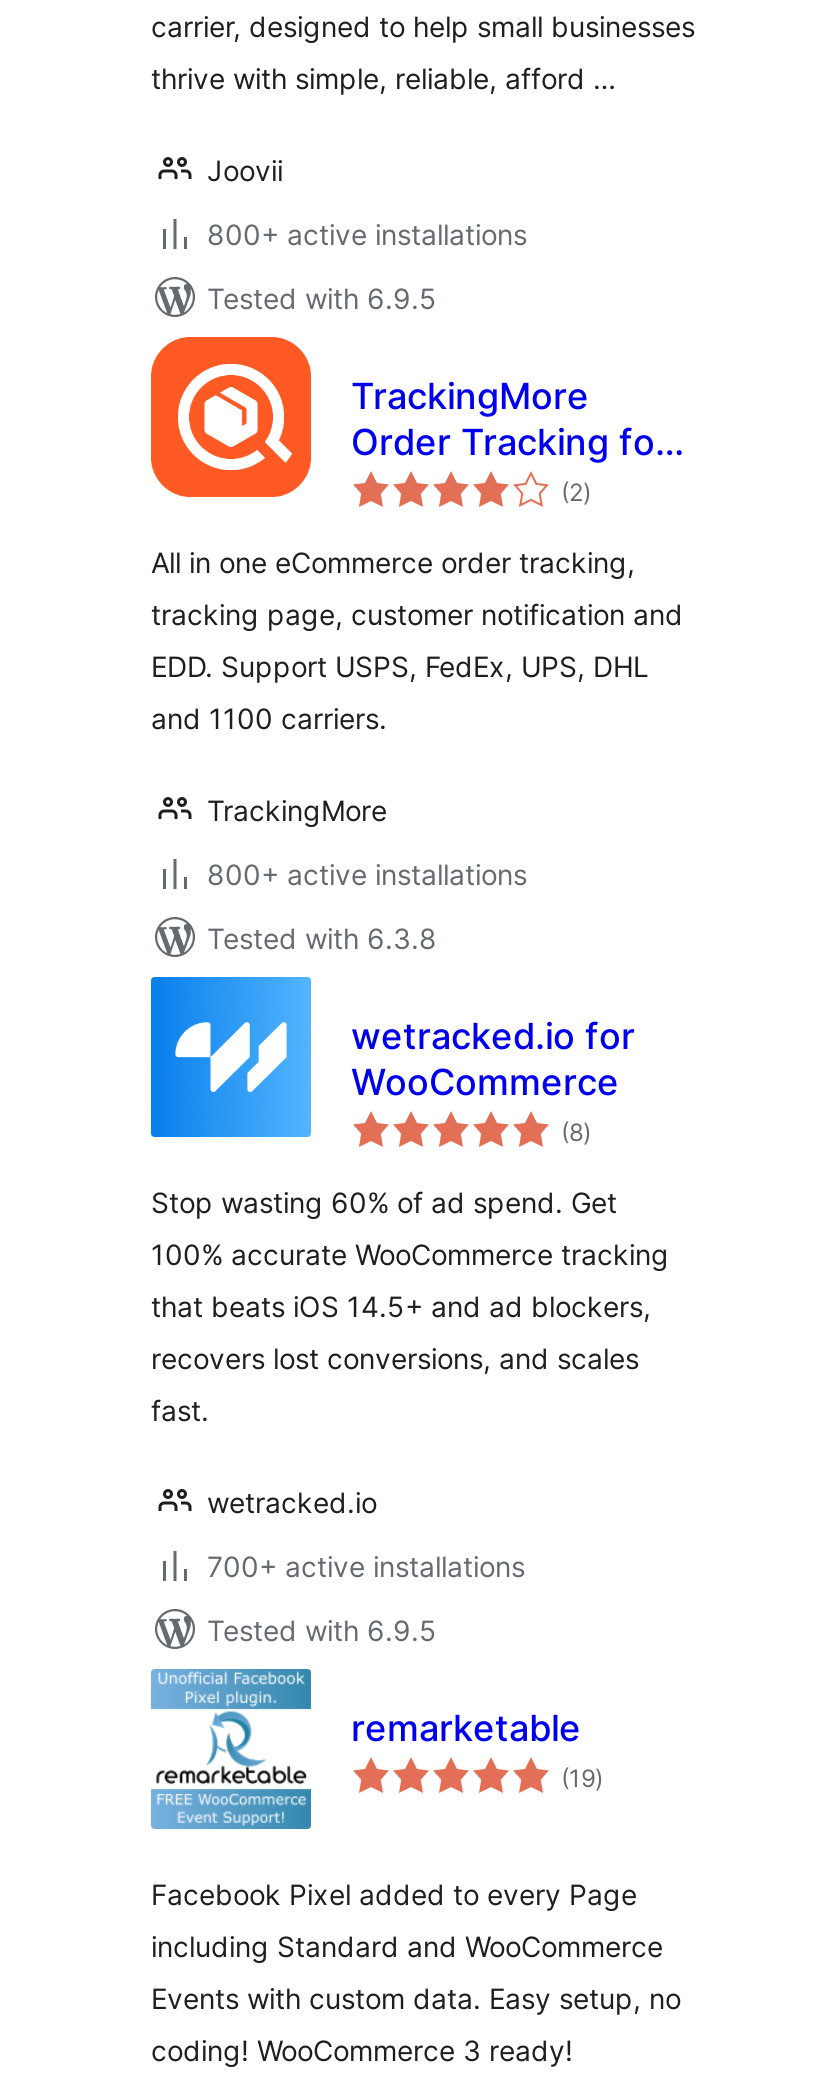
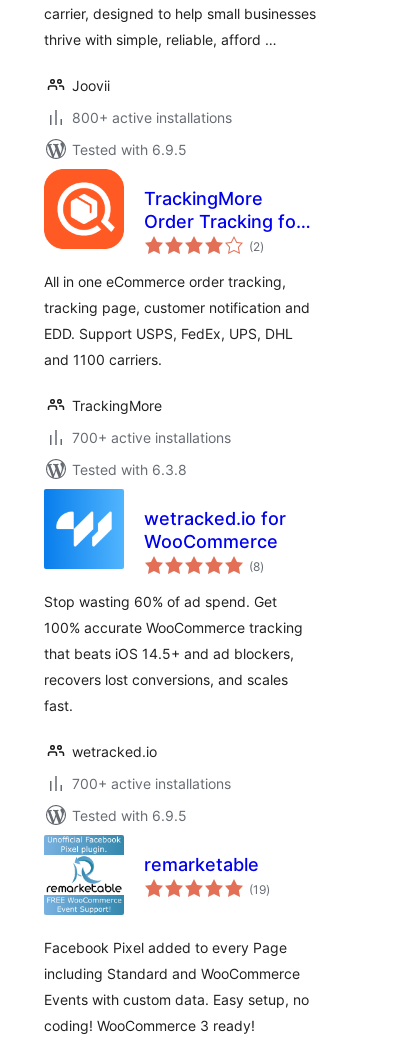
[207,857,527,891] 800+ active installations -> [72,429,231,446] 700+ active installations

